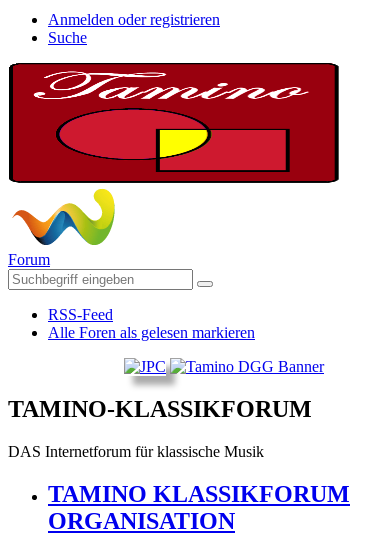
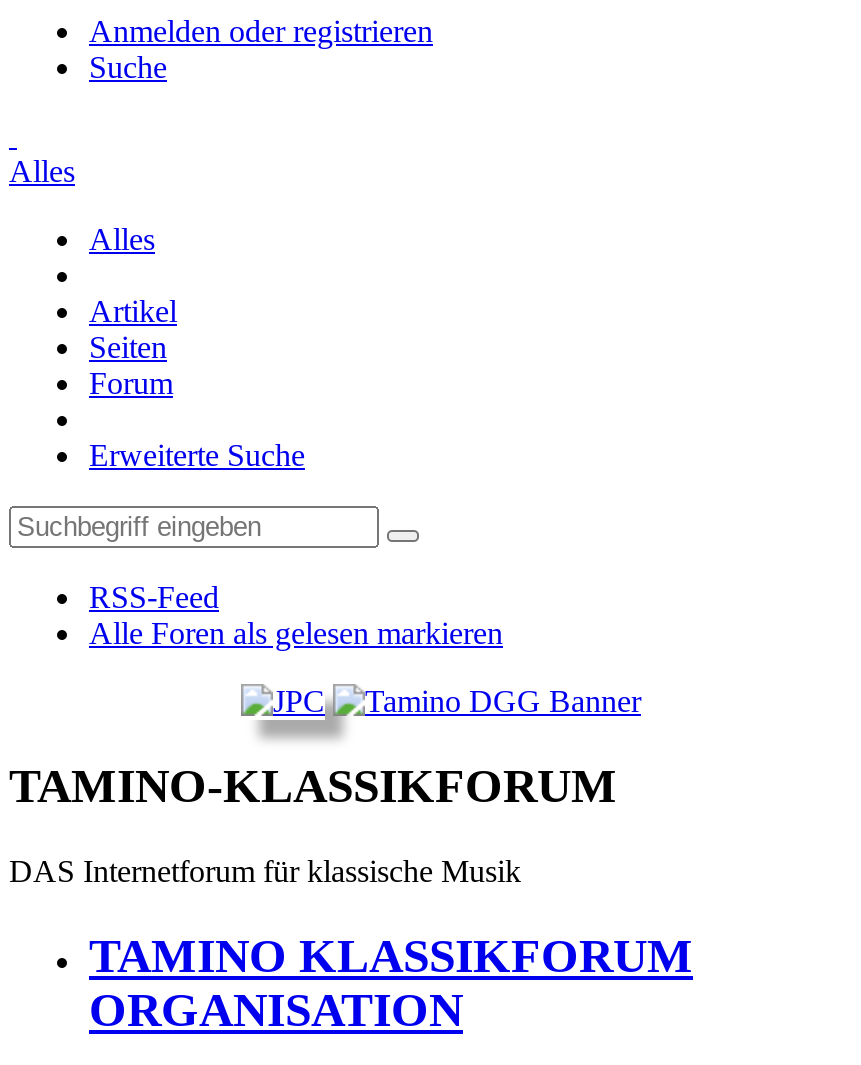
none -> [9,154,177,364] Alles | Alles | Artikel | Seiten
[8,62,340,236] [image] -> none
moved [8,251,50,268] -> [89,366,173,400]: Forum
none -> [89,438,305,472] Erweiterte Suche

